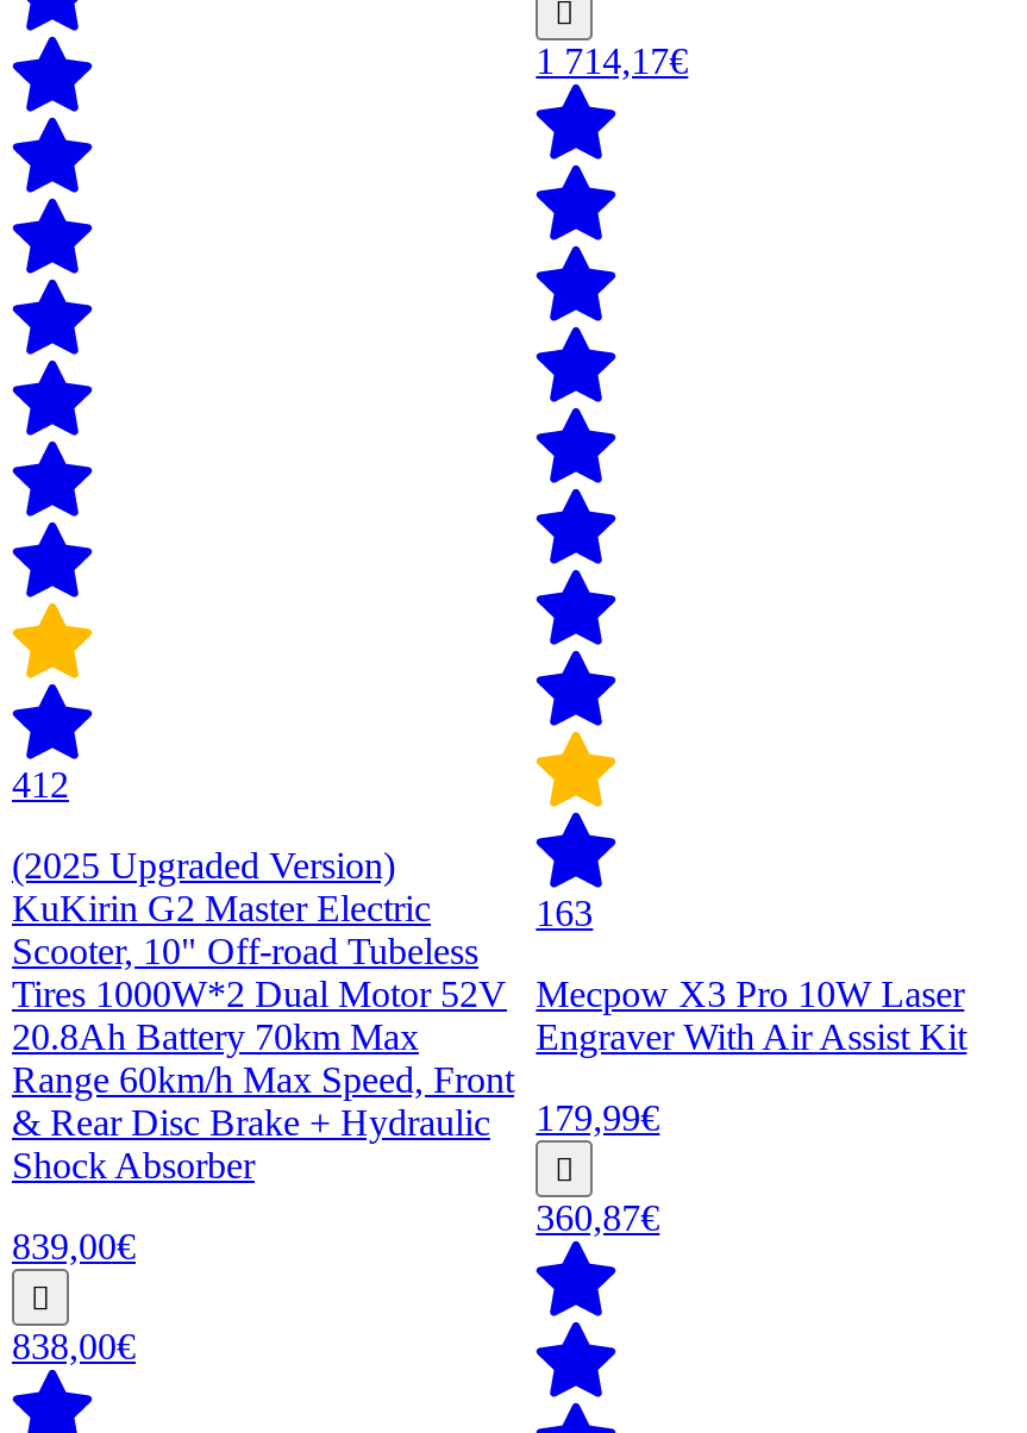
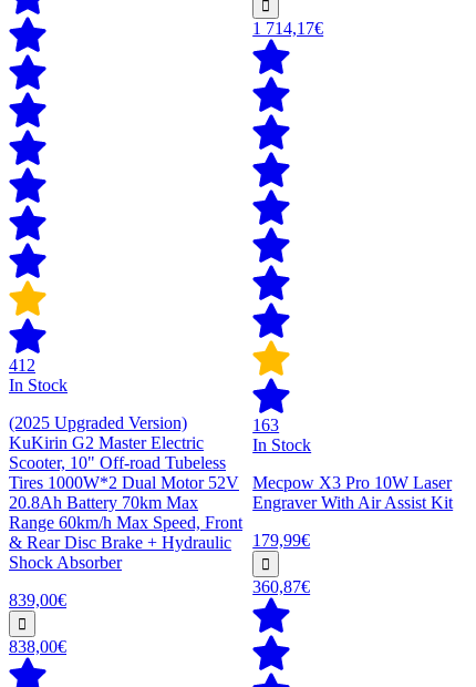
none -> [9,376,68,394] In Stock
none -> [253,435,311,454] In Stock

